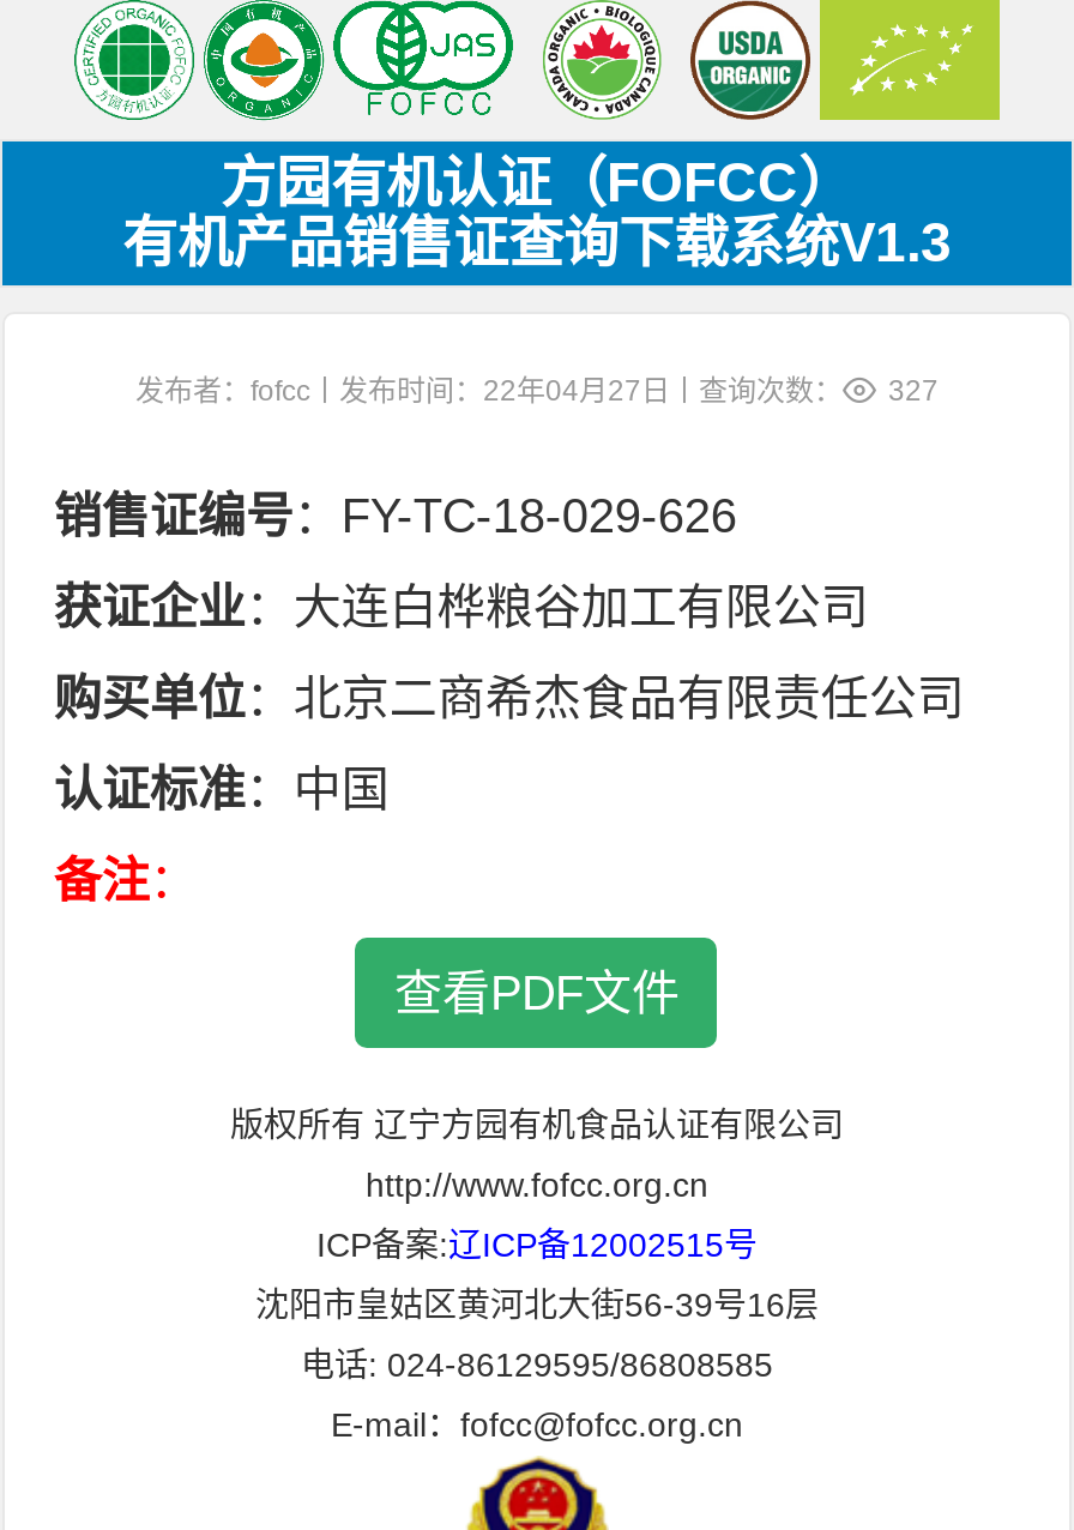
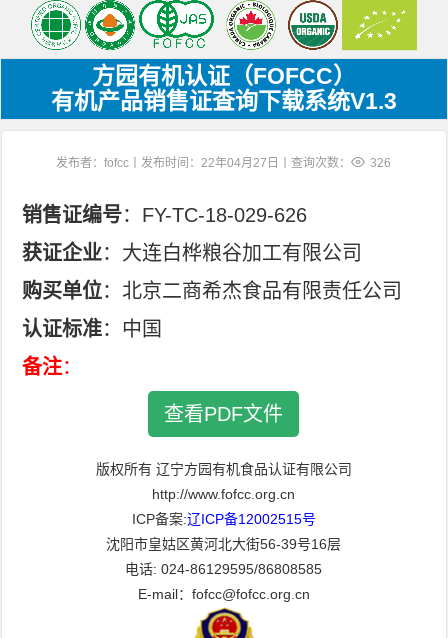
[135,374,939,408] 发布者：fofcc丨发布时间：22年04月27日丨查询次数： 327 -> [56,156,391,170] 发布者：fofcc丨发布时间：22年04月27日丨查询次数： 326

